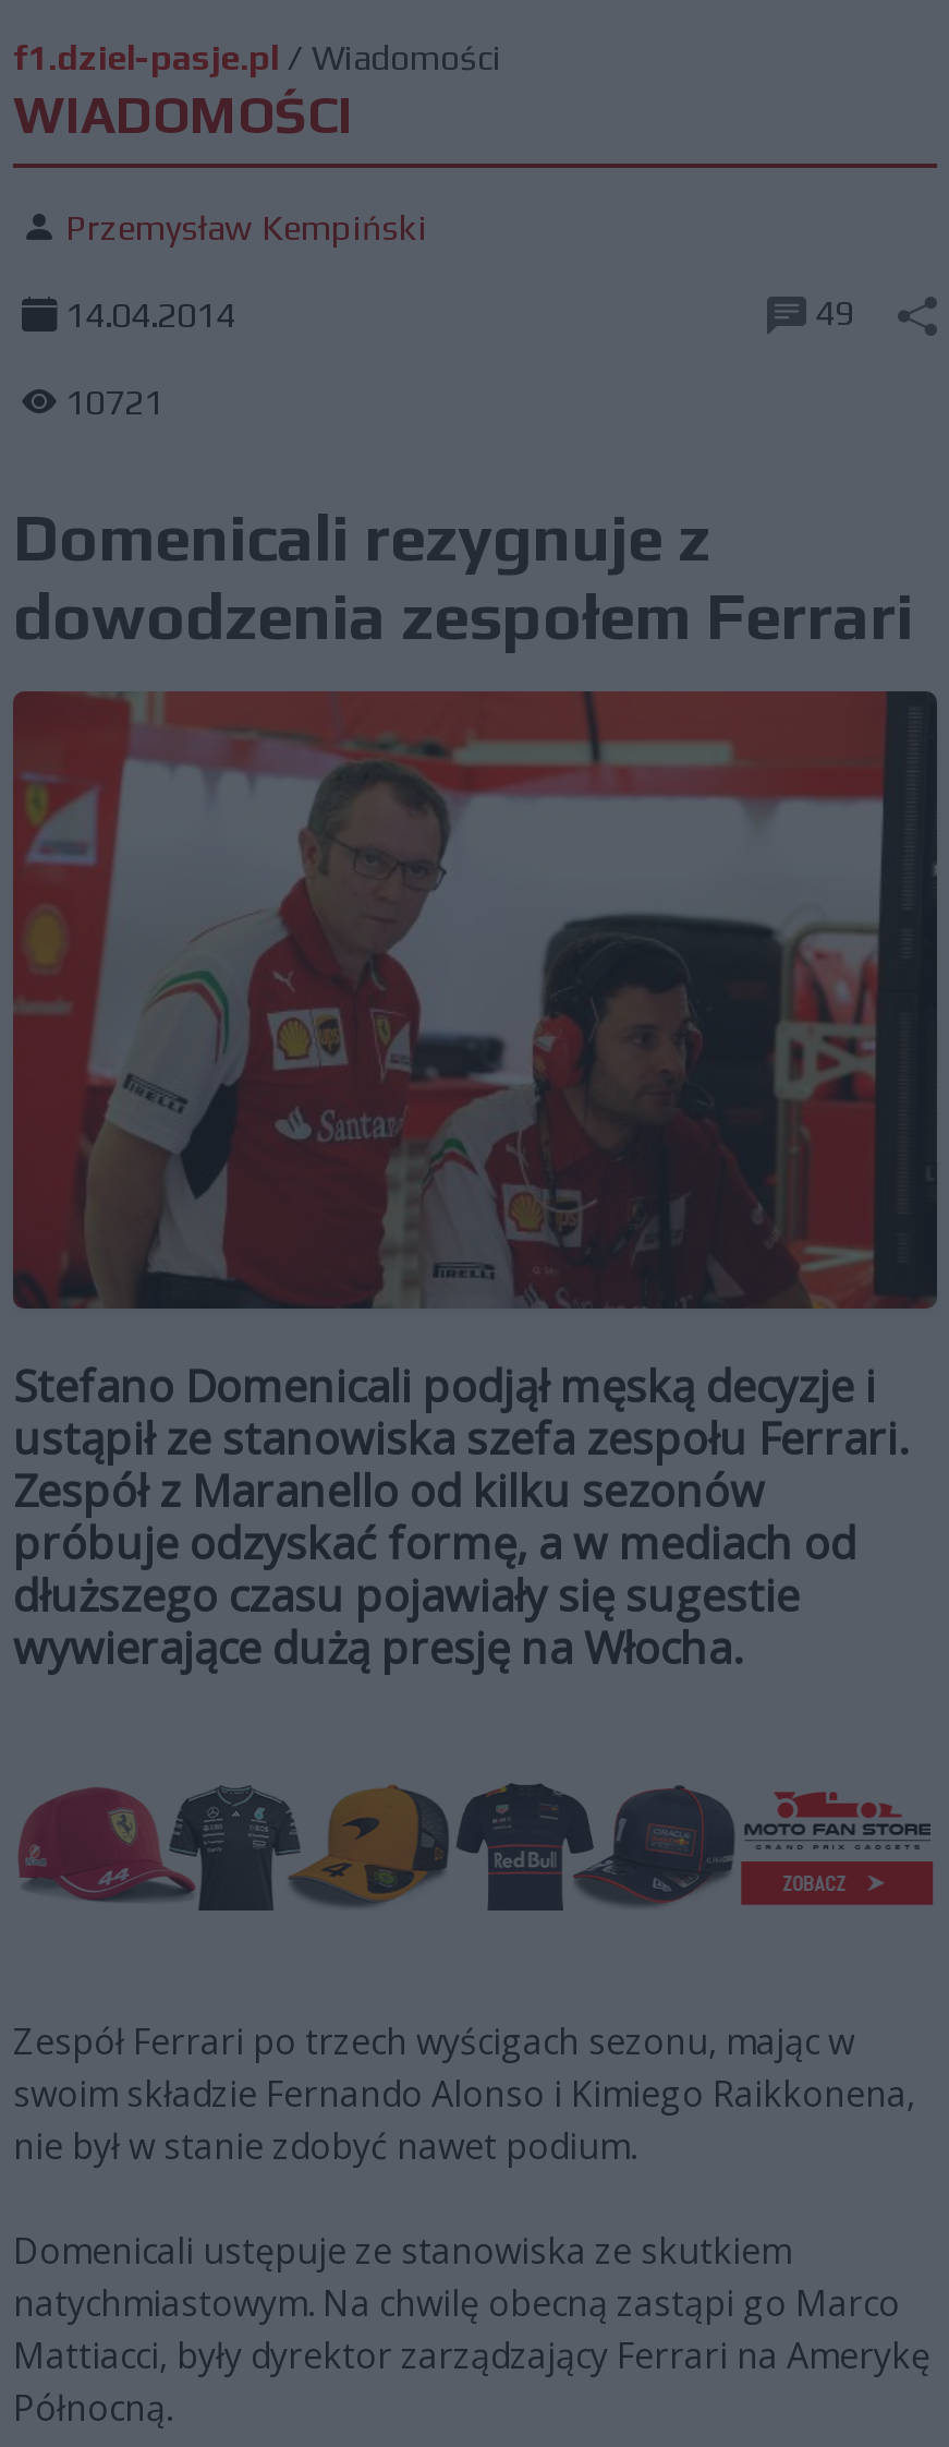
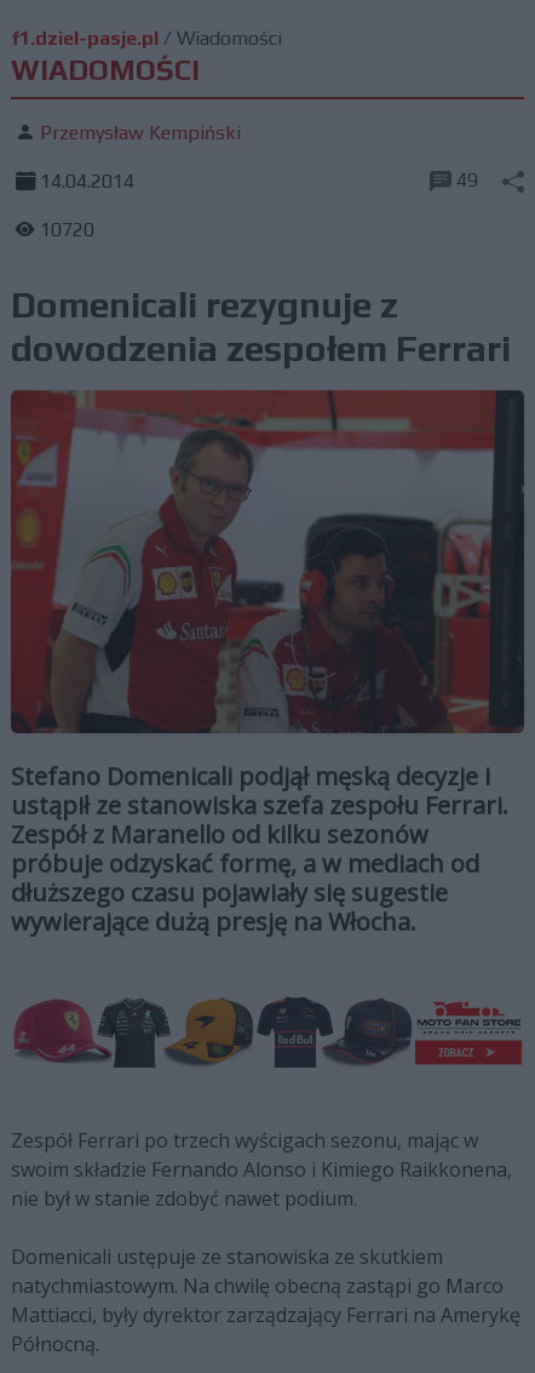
[65,382,163,423] 10721 -> [40,218,94,241] 10720

